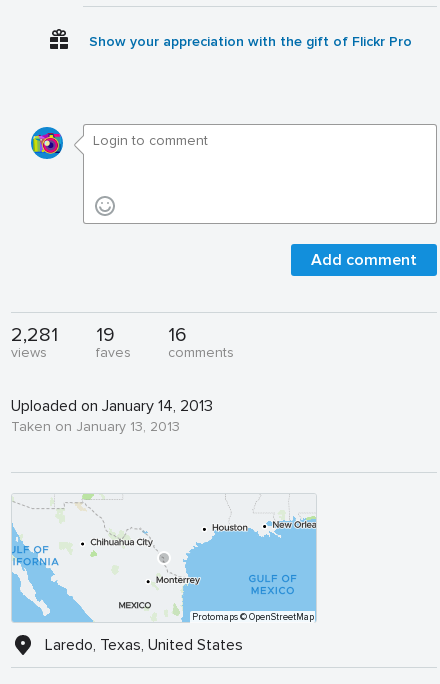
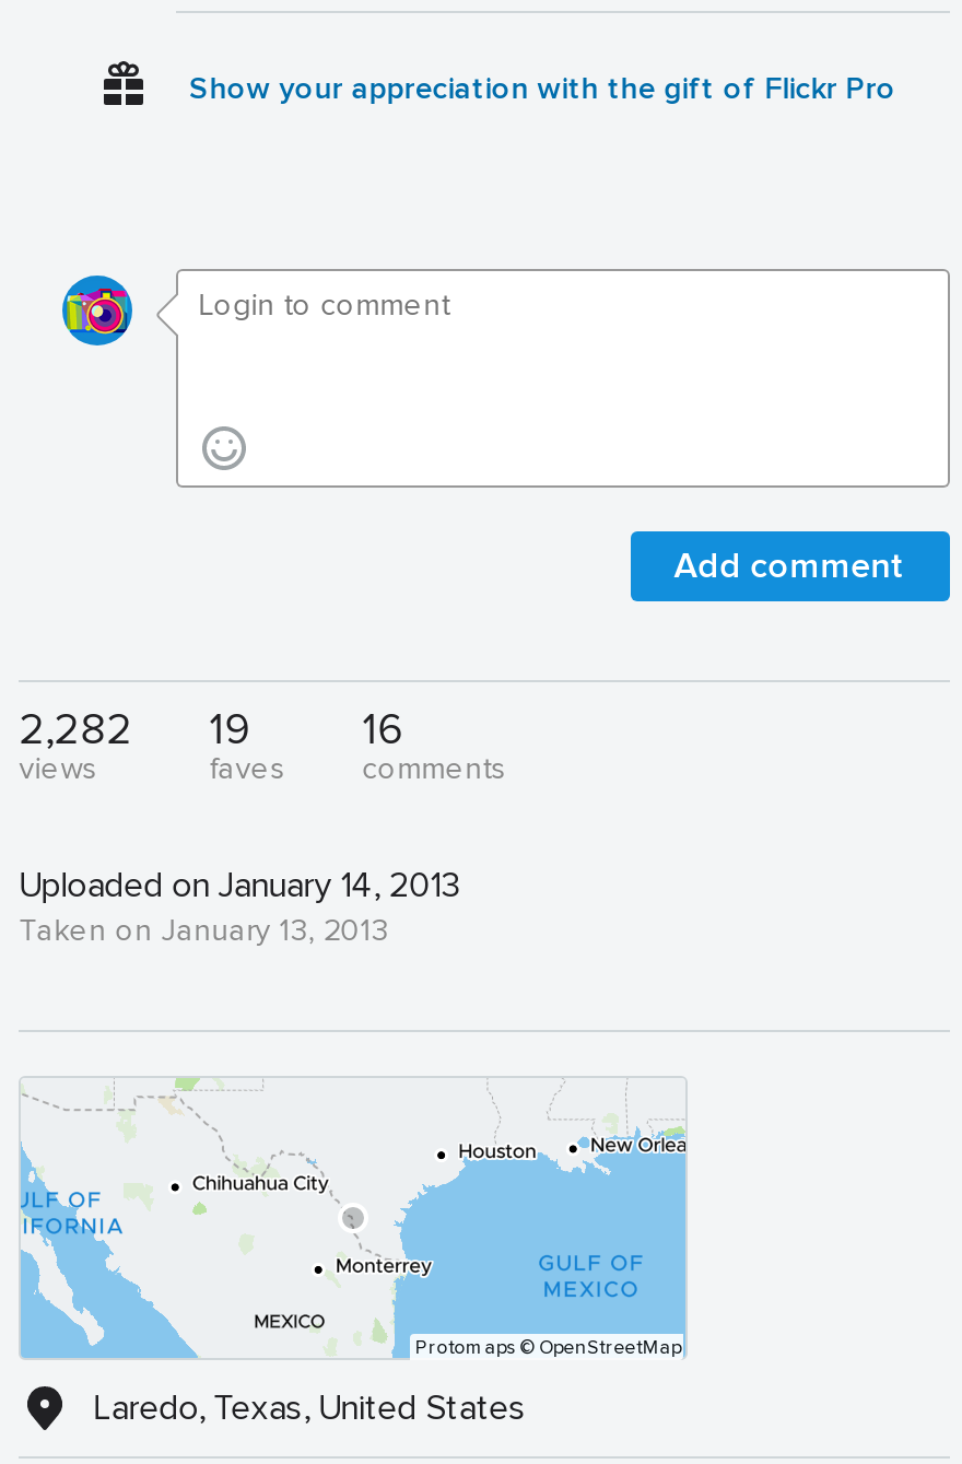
[11,323,115,347] 2,281 19 -> [19,704,251,757] 2,282 19

